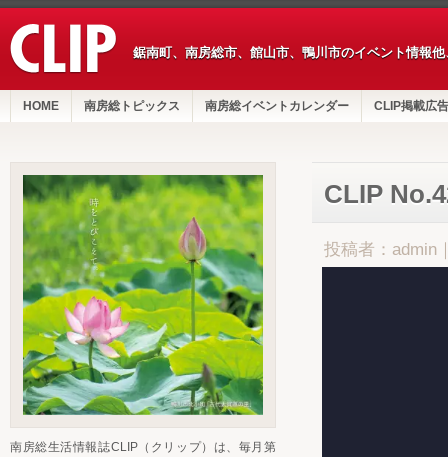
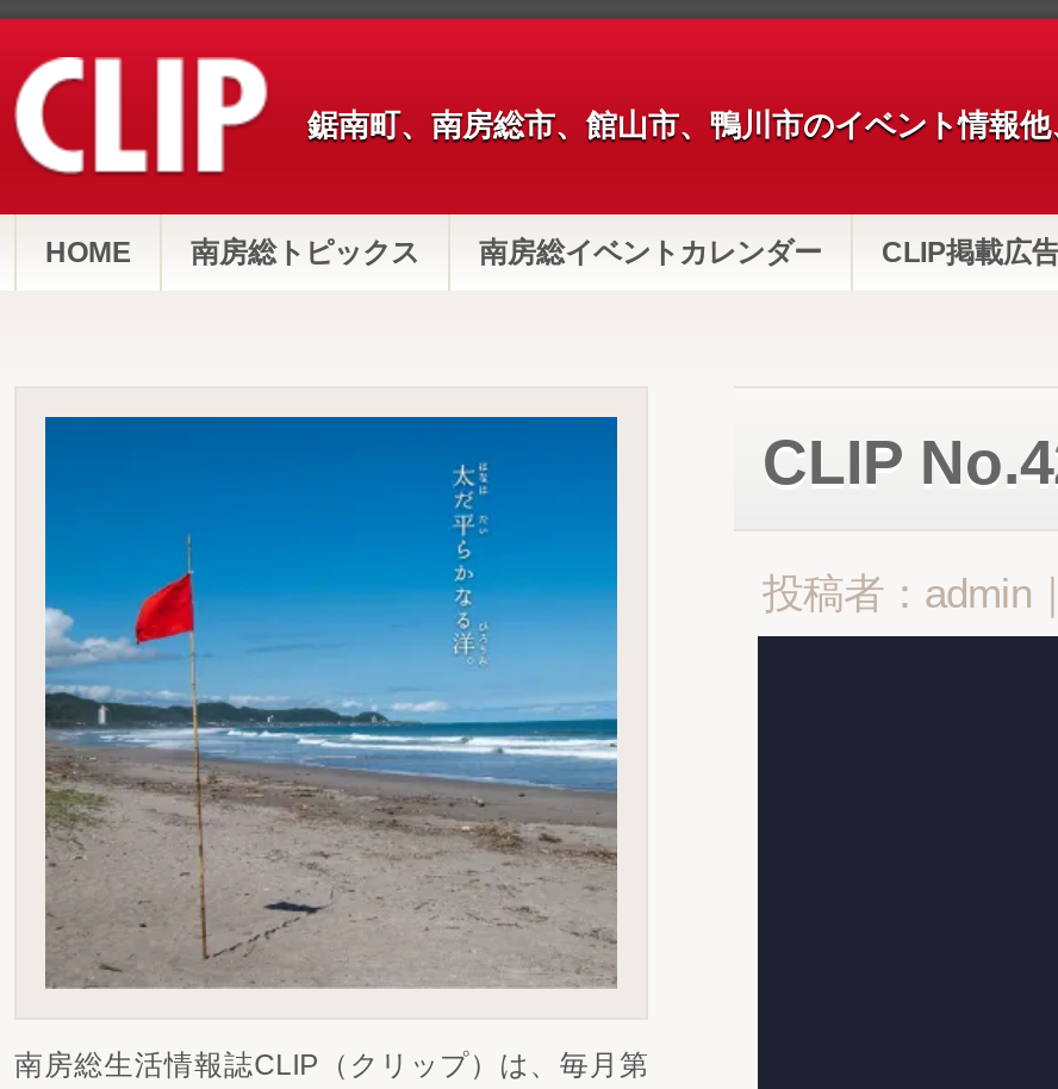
[22,174,264,416] [image] -> [43,415,620,989] [image]

